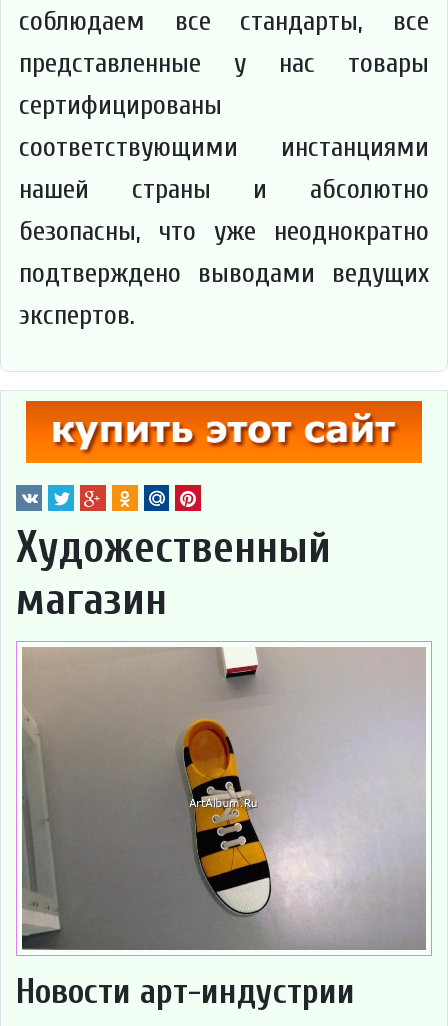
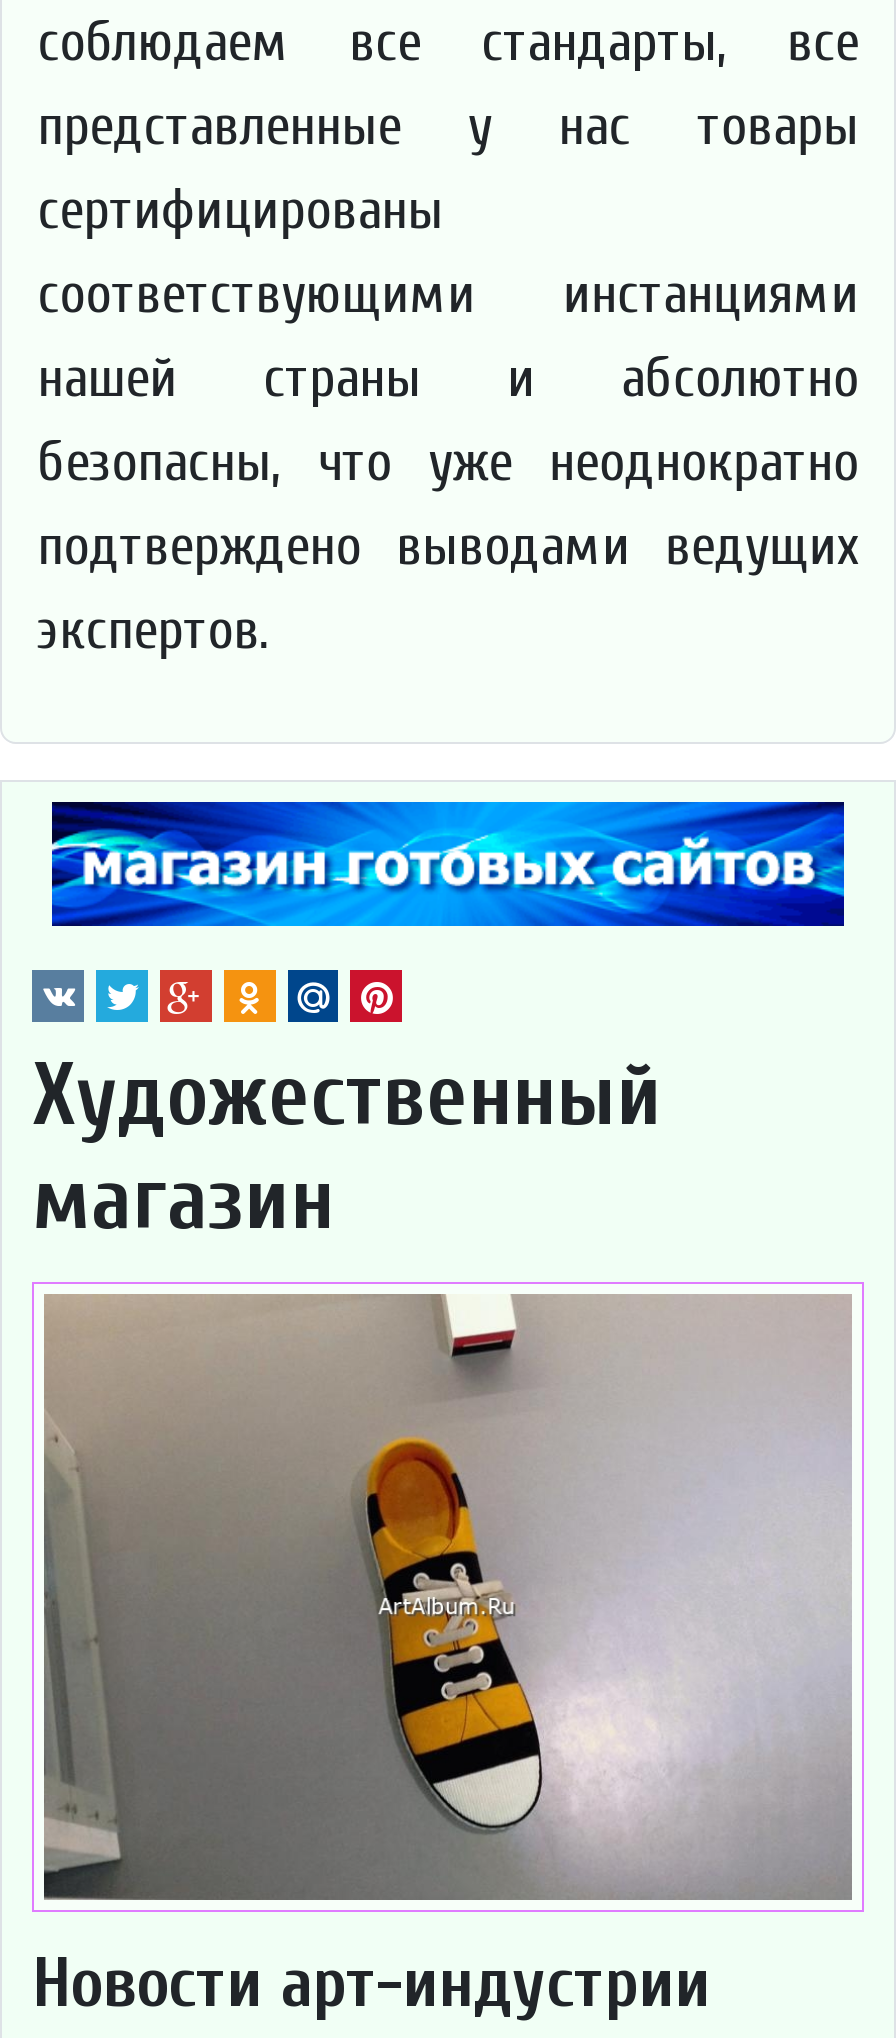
[25,400,423,464] [image] -> [50,800,846,928] [image]

